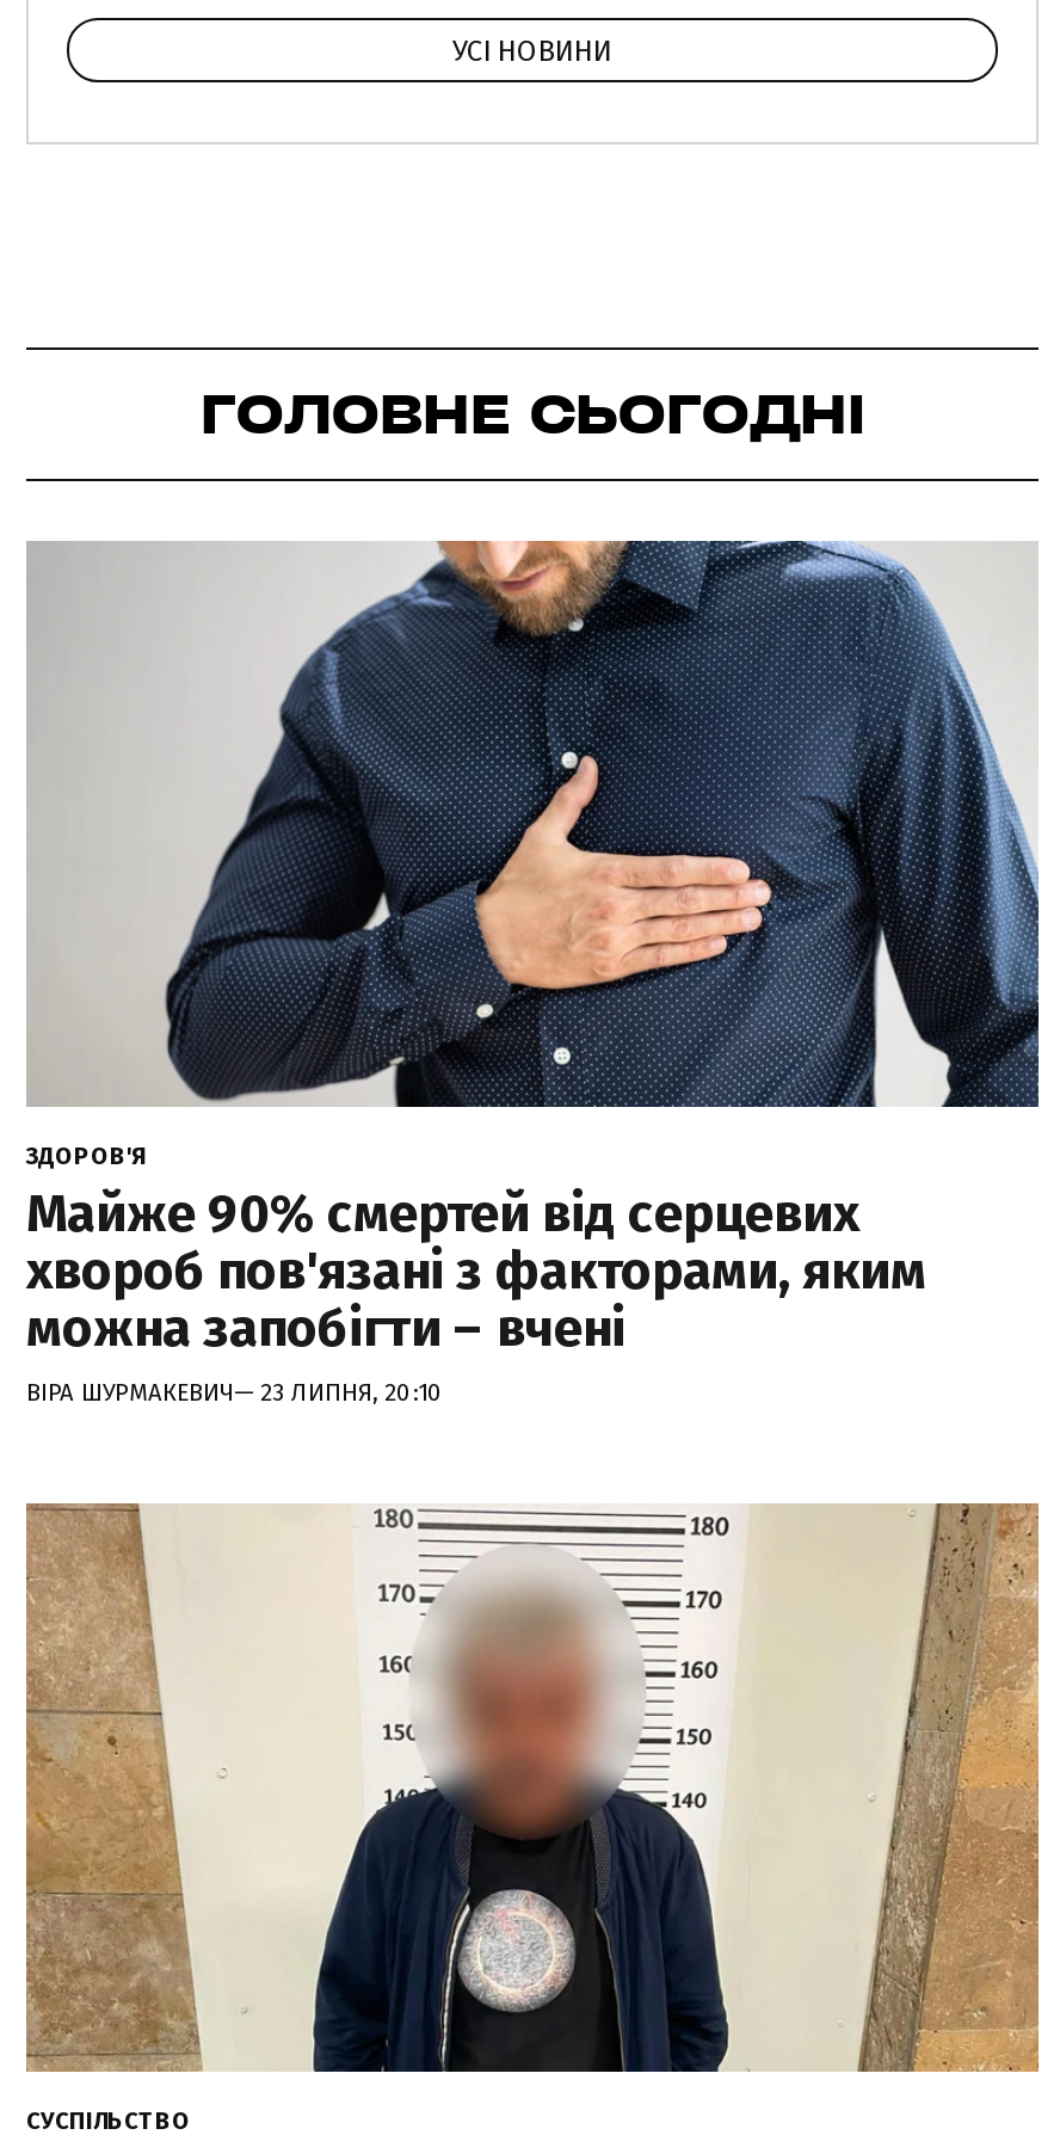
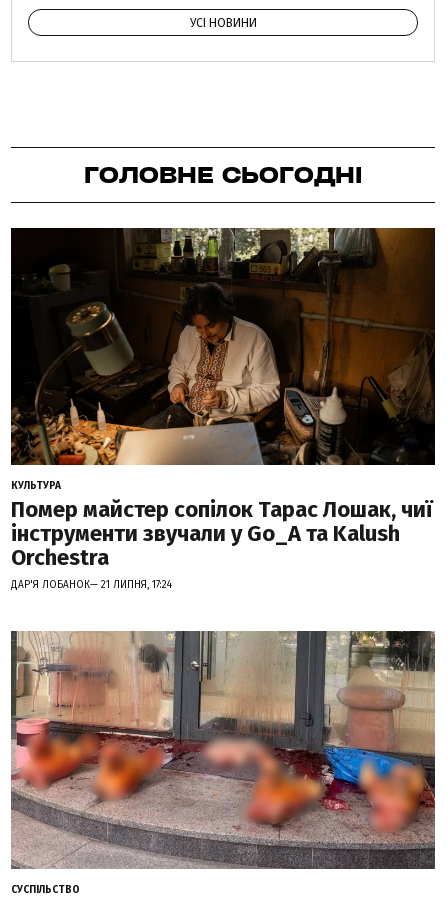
[26,539,1041,1409] [image] | ЗДОРОВ'Я | Майже 90% смертей від серцевих | хвороб пов'язані з факторами, яким | можна запобігти – вчені | ВІРА ШУРМАКЕВИЧ— 23 ЛИПНЯ, 20:10 -> [10,227,436,591] [image] | КУЛЬТУРА | Помер майстер сопілок Тарас Лошак, чиї | інструменти звучали у Go_A та Kalush | Orchestra | ДАР'Я ЛОБАНОК— 21 ЛИПНЯ, 17:24
[24,1501,1041,2074] [image] -> [10,630,436,870] [image]

